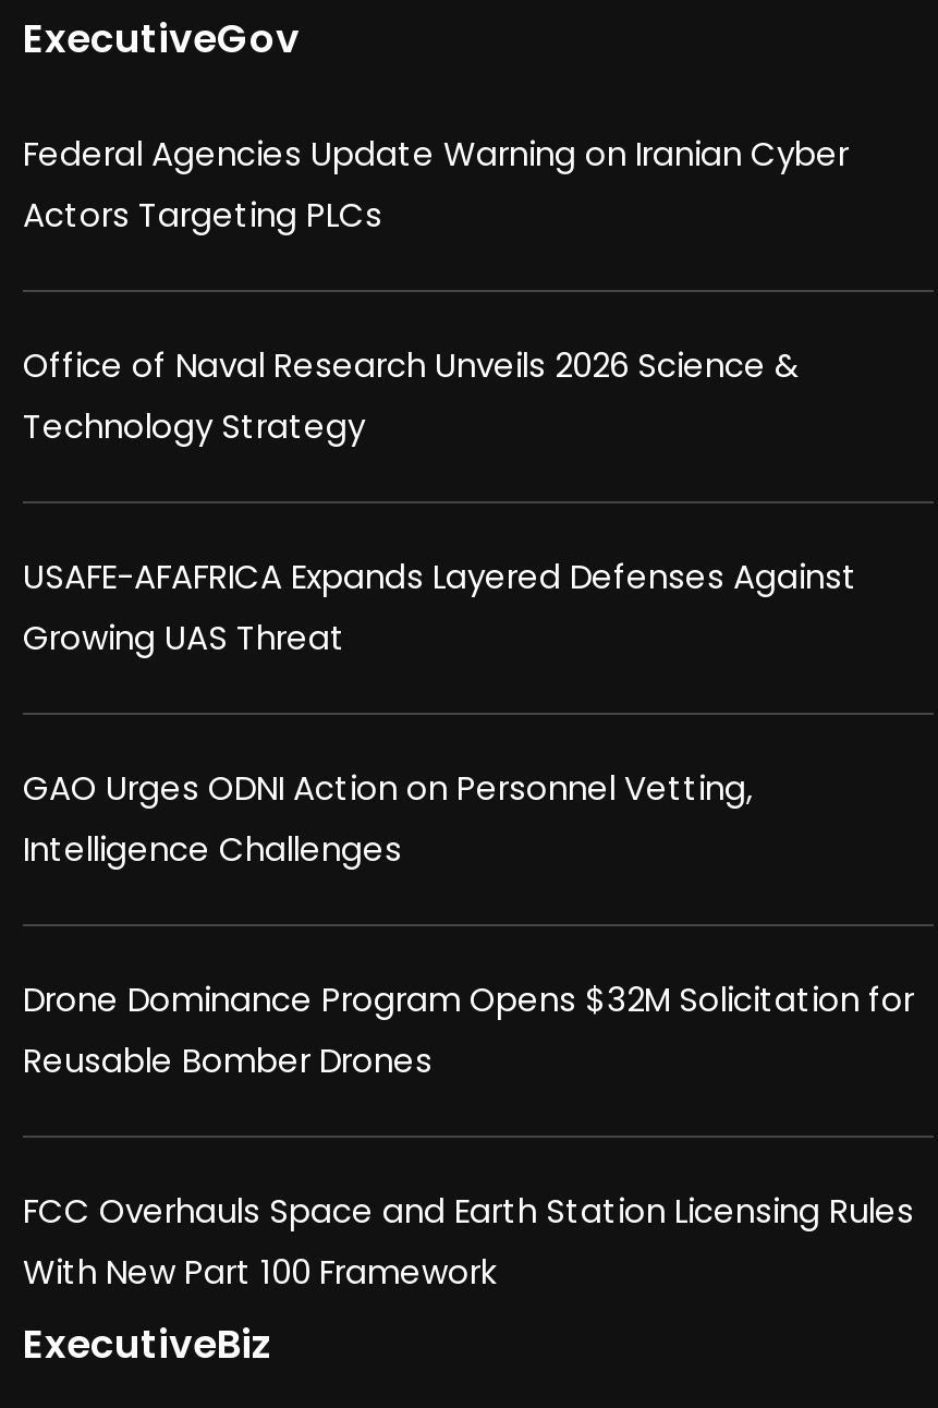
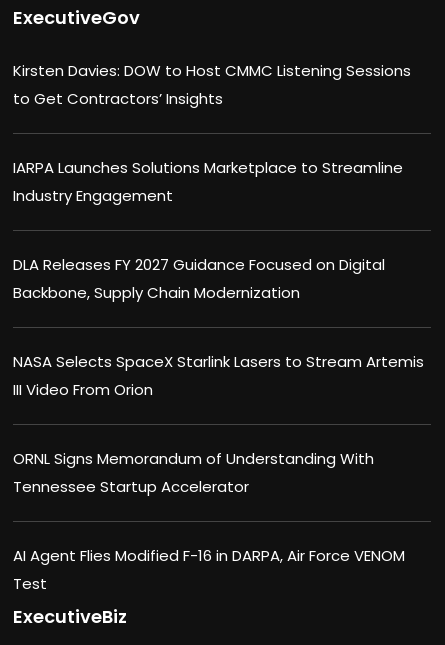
[23,131,849,238] Federal Agencies Update Warning on Iranian Cyber | Actors Targeting PLCs -> [13,60,411,109] Kirsten Davies: DOW to Host CMMC Listening Sessions | to Get Contractors’ Insights
[23,342,799,449] Office of Naval Research Unveils 2026 Science & | Technology Strategy -> [13,157,403,206] IARPA Launches Solutions Marketplace to Streamline | Industry Engagement
[23,554,857,661] USAFE-AFAFRICA Expands Layered Defenses Against | Growing UAS Threat -> [13,254,385,303] DLA Releases FY 2027 Guidance Focused on Digital | Backbone, Supply Chain Modernization
[23,765,753,872] GAO Urges ODNI Action on Personnel Vetting, | Intelligence Challenges -> [13,351,424,400] NASA Selects SpaceX Starlink Lasers to Stream Artemis | III Video From Orion
[23,977,914,1083] Drone Dominance Program Opens $32M Solicitation for | Reusable Bomber Drones -> [13,448,374,497] ORNL Signs Memorandum of Understanding With | Tennessee Startup Accelerator
[23,1188,914,1295] FCC Overhauls Space and Earth Station Licensing Rules | With New Part 100 Framework -> [13,545,405,594] AI Agent Flies Modified F-16 in DARPA, Air Force VENOM | Test

